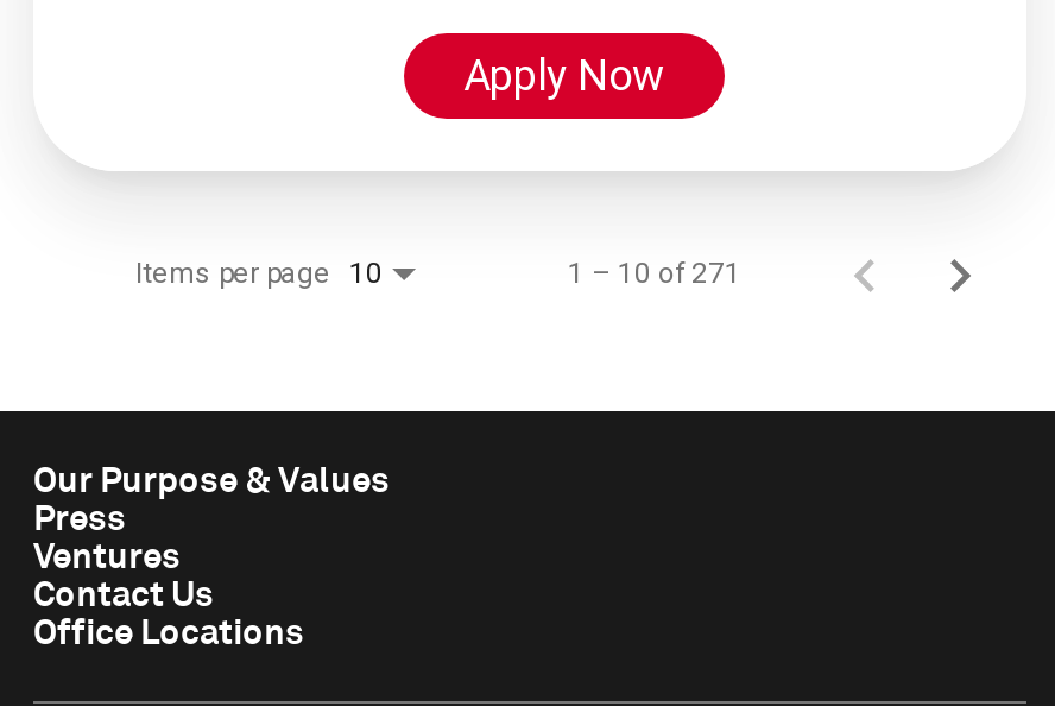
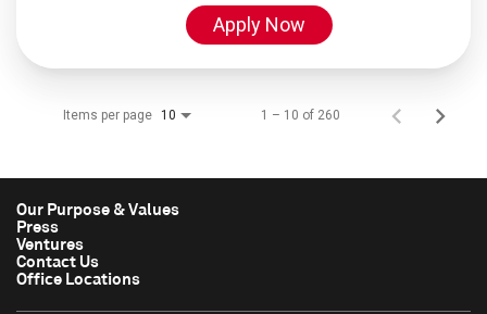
[568,256,741,289] 1 – 10 of 271 -> [261,107,340,122] 1 – 10 of 260

